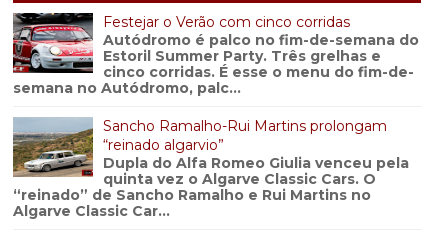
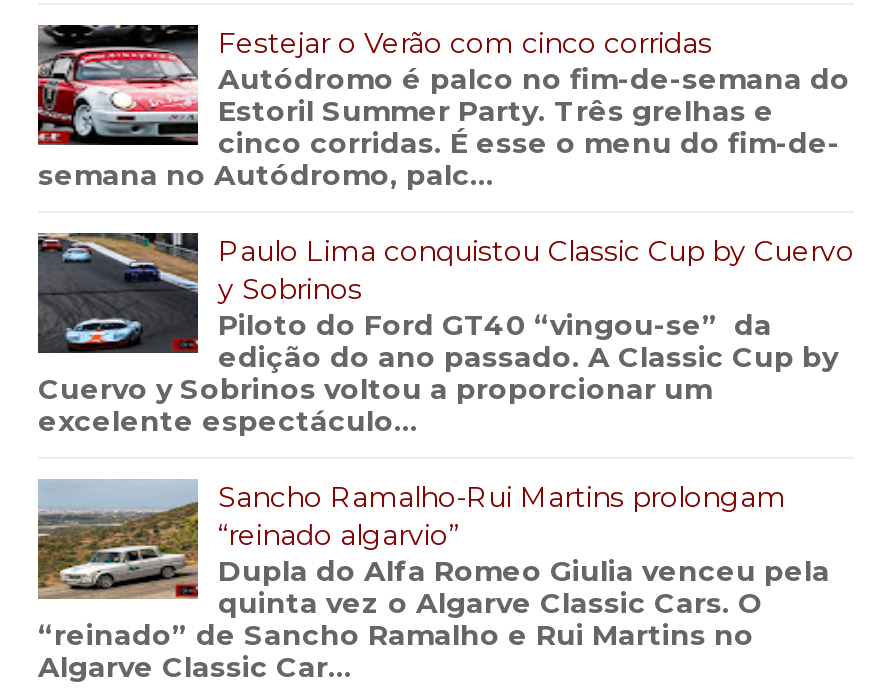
none -> [38,231,854,439] [image] | Paulo Lima conquistou Classic Cup by Cuervo | y Sobrinos | Piloto do Ford GT40 “vingou-se” da | edição do ano passado. A Classic Cup by | Cuervo y Sobrinos voltou a proporcionar um | excelente espectáculo...

